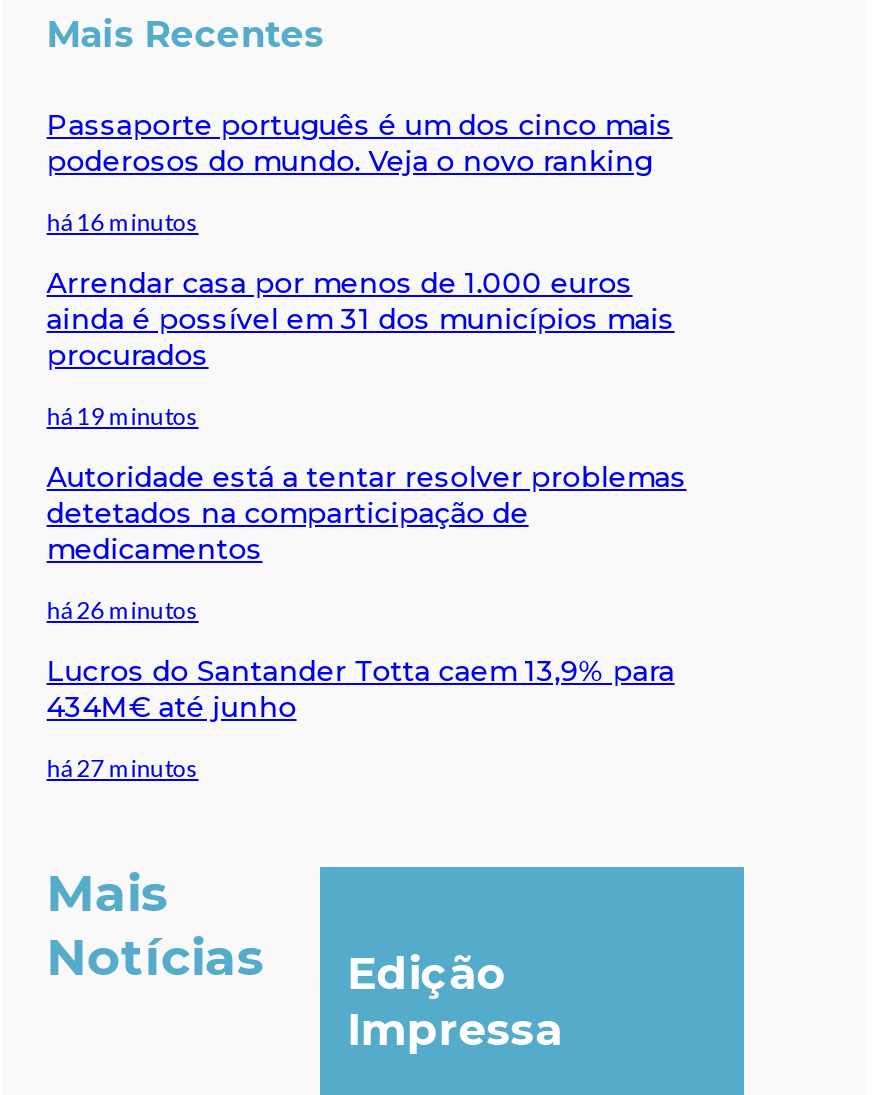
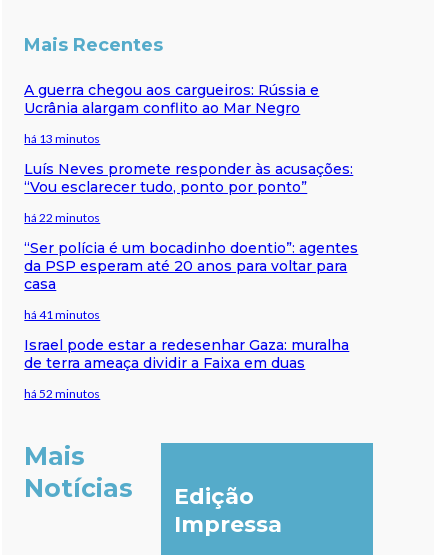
[47,107,673,179] Passaporte português é um dos cinco mais | poderosos do mundo. Veja o novo ranking -> [24,81,319,117] A guerra chegou aos cargueiros: Rússia e | Ucrânia alargam conflito ao Mar Negro
[47,207,199,237] há 16 minutos -> [24,131,100,146] há 13 minutos
[47,265,675,373] Arrendar casa por menos de 1.000 euros | ainda é possível em 31 dos municípios mais | procurados -> [24,160,353,196] Luís Neves promete responder às acusações: | “Vou esclarecer tudo, ponto por ponto”
[47,401,199,431] há 19 minutos -> [24,210,100,225] há 22 minutos
[47,459,687,567] Autoridade está a tentar resolver problemas | detetados na comparticipação de | medicamentos -> [24,239,358,293] “Ser polícia é um bocadinho doentio”: agentes | da PSP esperam até 20 anos para voltar para | casa
[47,595,199,625] há 26 minutos -> [24,307,100,322] há 41 minutos
[47,653,675,725] Lucros do Santander Totta caem 13,9% para | 434M€ até junho -> [24,336,349,372] Israel pode estar a redesenhar Gaza: muralha | de terra ameaça dividir a Faixa em duas
[47,753,199,783] há 27 minutos -> [24,386,100,401] há 52 minutos

